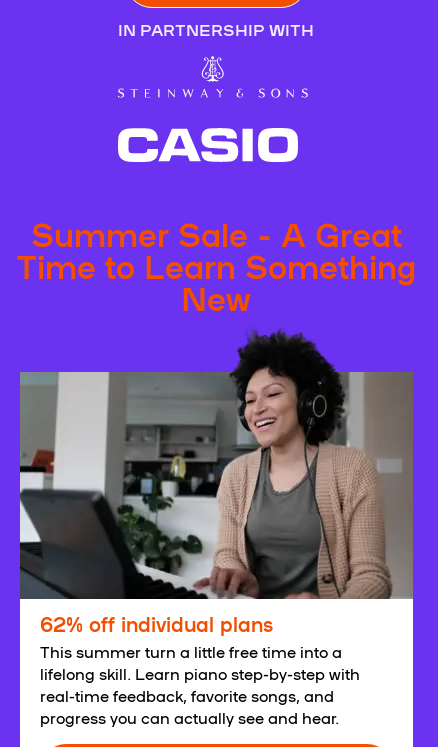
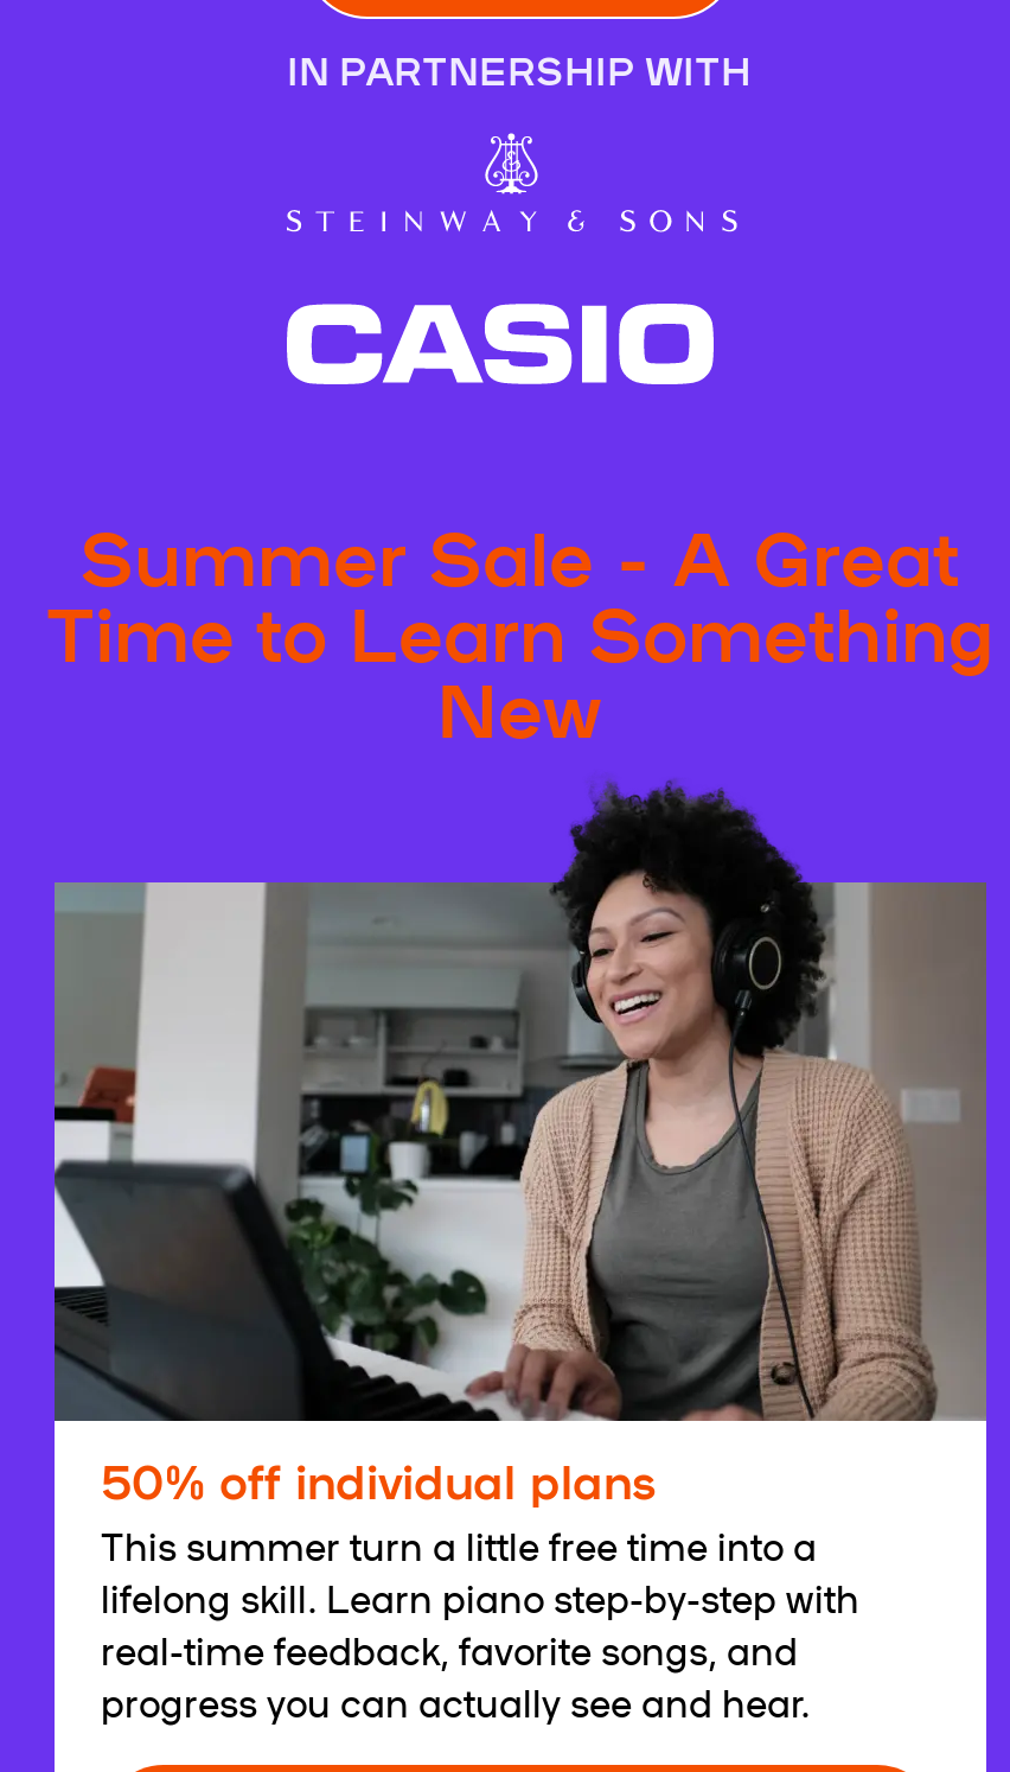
[39,608,272,636] 62% off individual plans -> [101,1443,656,1510] 50% off individual plans

